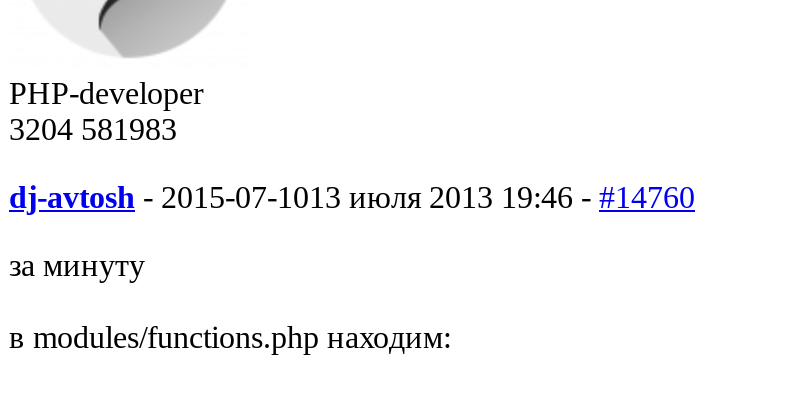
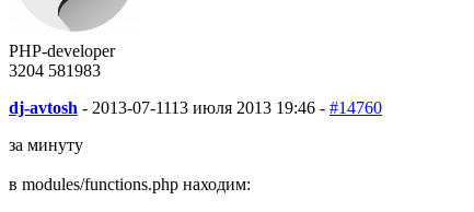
[9,180,695,214] dj-avtosh - 2015-07-1013 июля 2013 19:46 - #14760 -> [9,98,382,117] dj-avtosh - 2013-07-1113 июля 2013 19:46 - #14760

